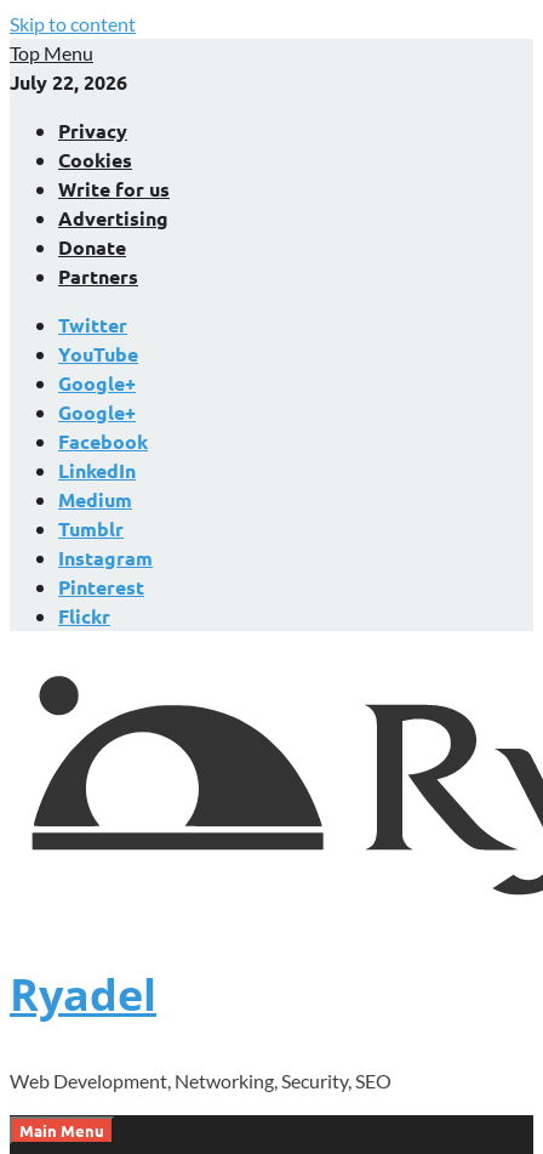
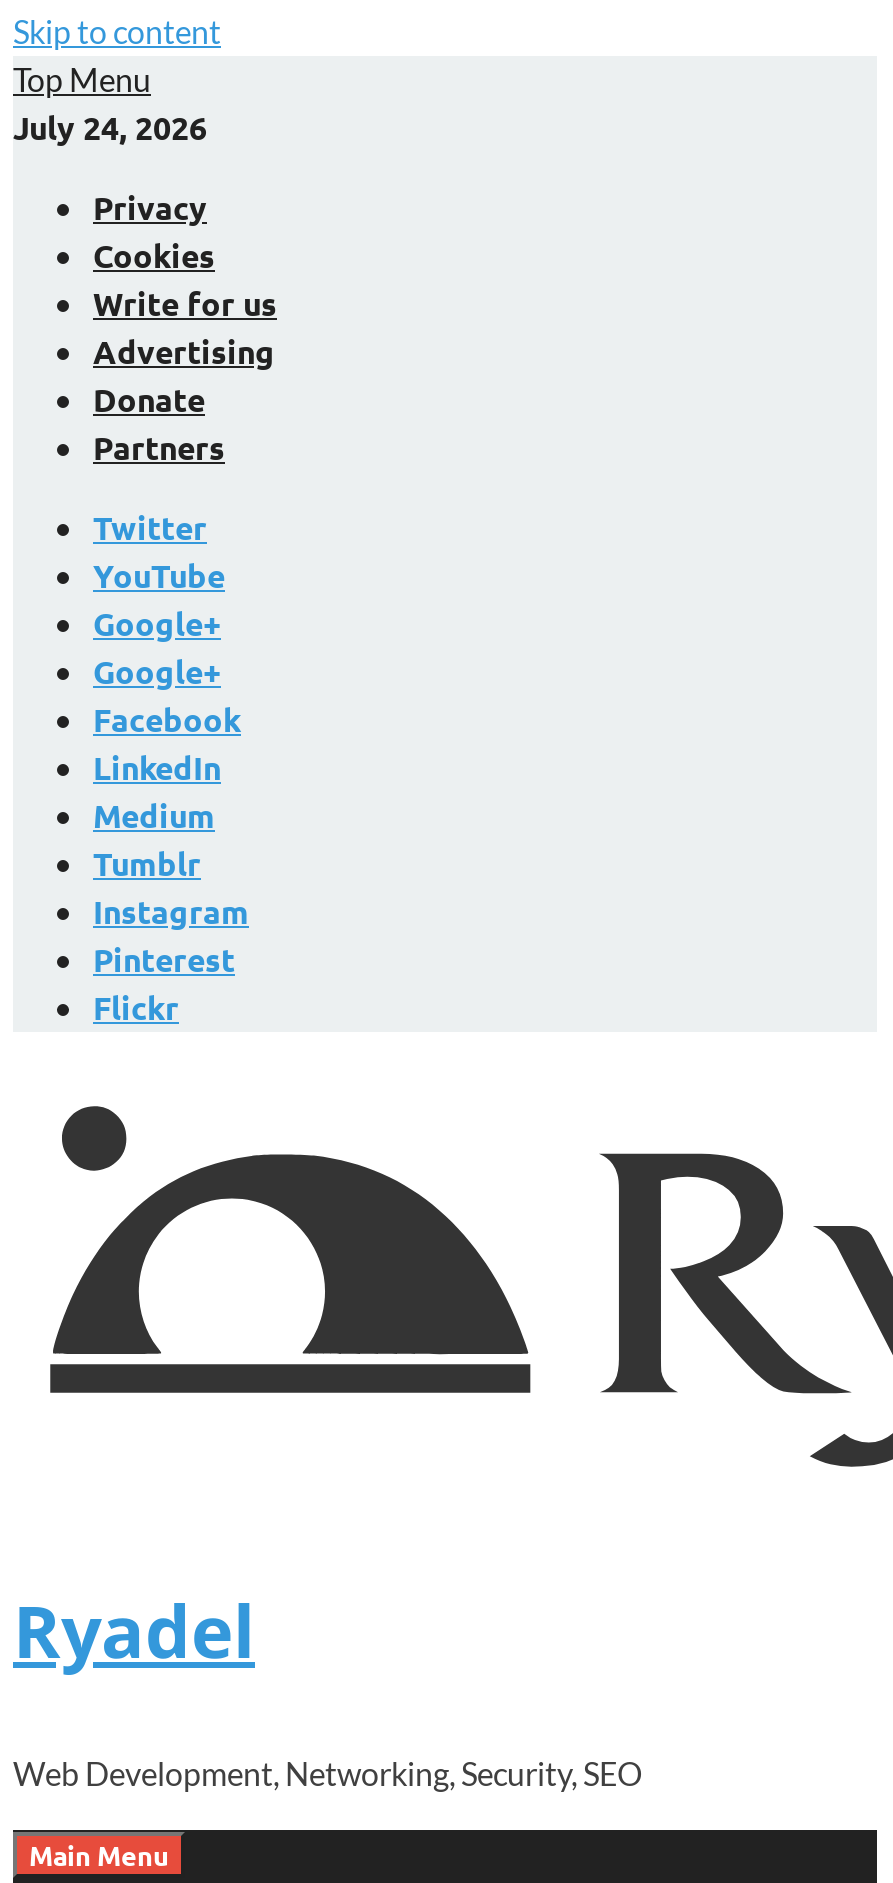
[10,69,127,95] July 22, 2026 -> [13,106,207,148] July 24, 2026

